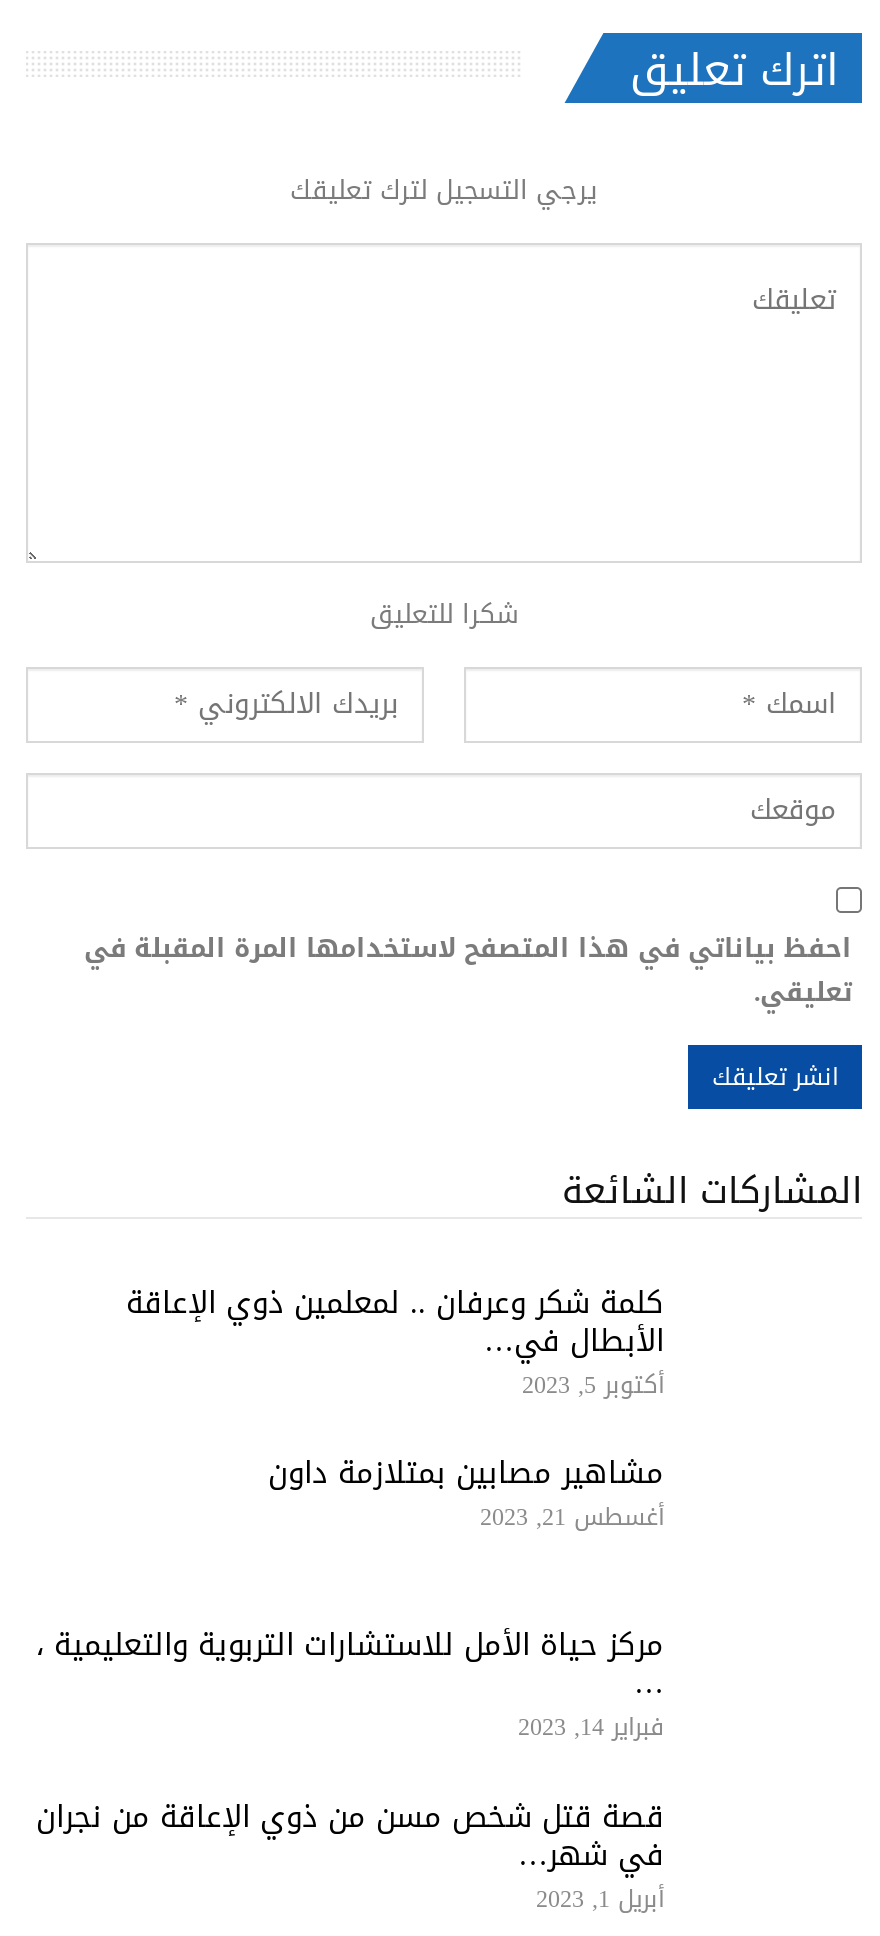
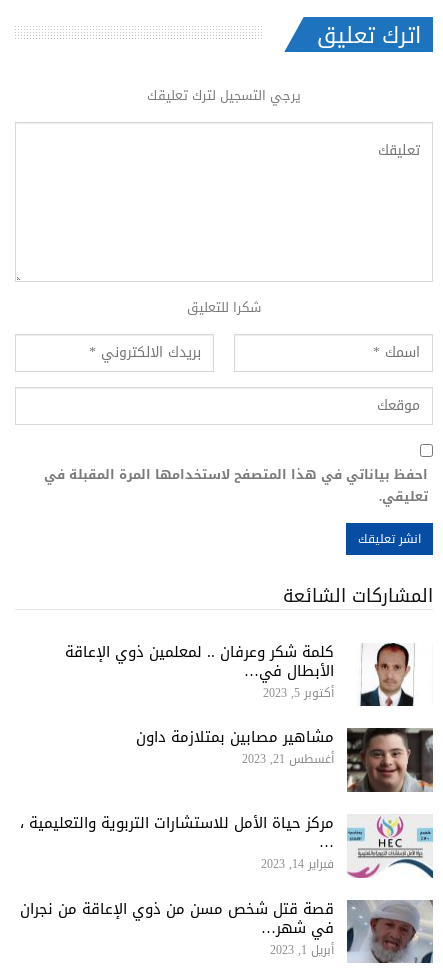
none -> [359,642,415,707] [image]
none -> [346,727,434,793] [image]
none -> [346,815,434,879] [image]
none -> [346,899,434,964] [image]

